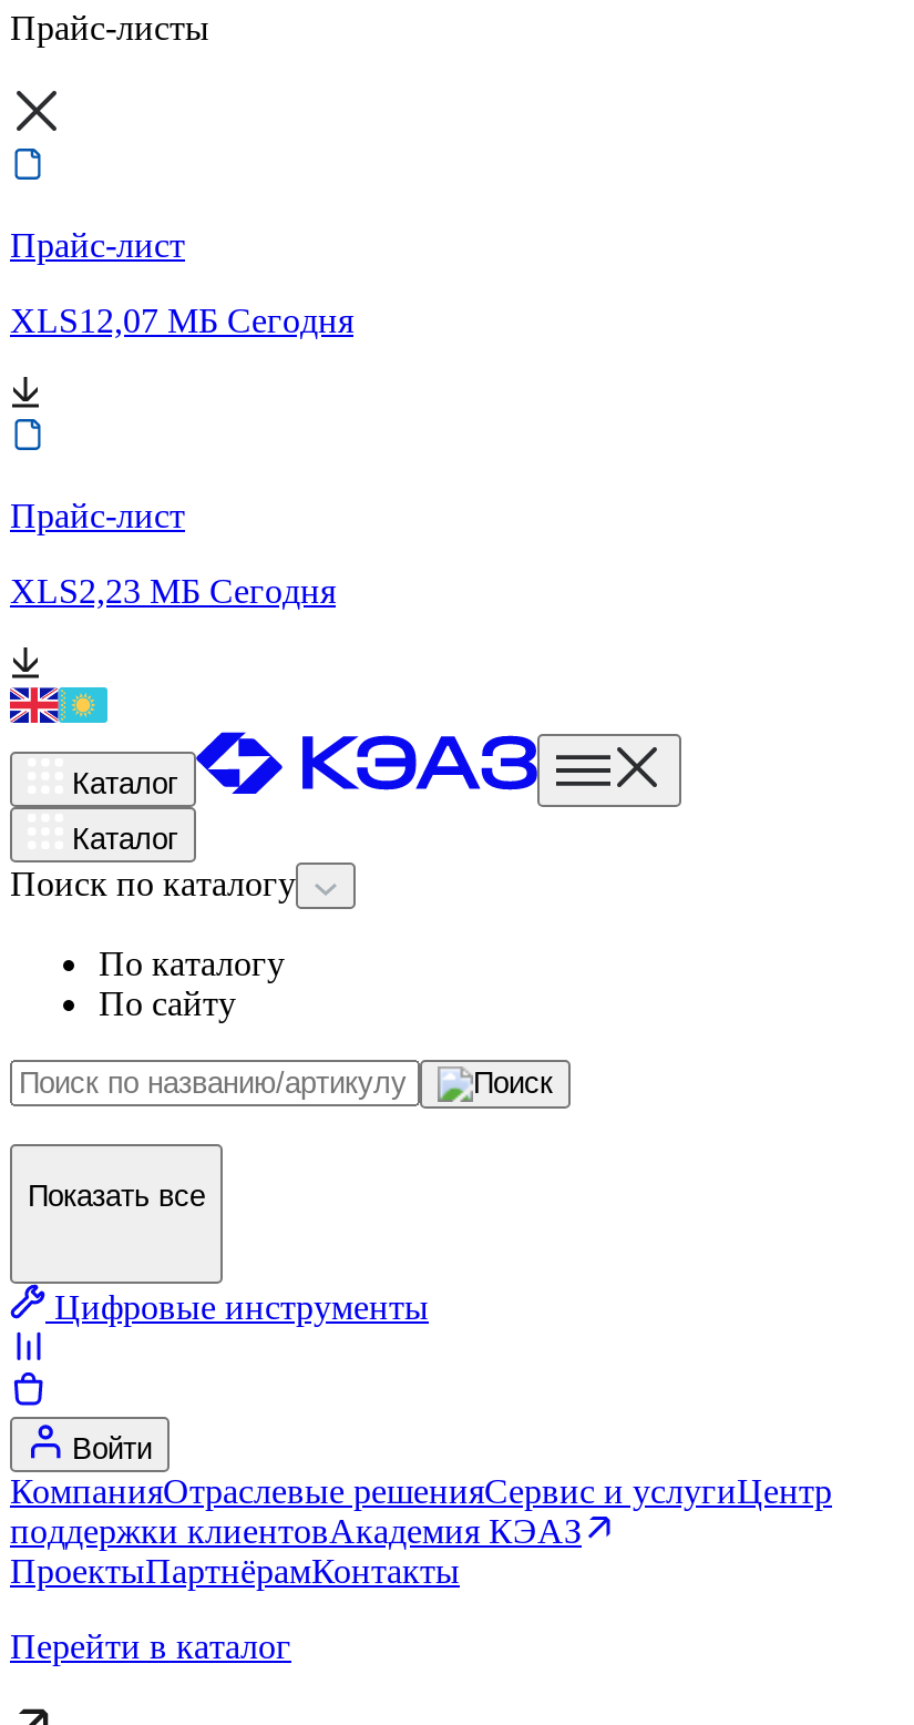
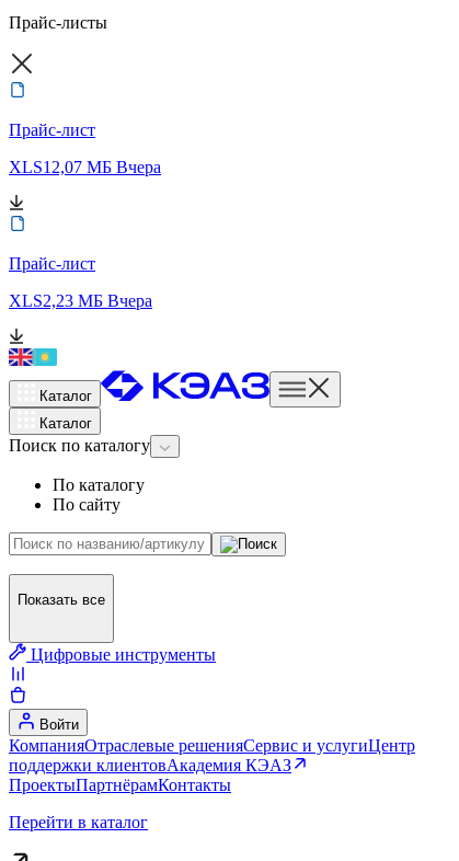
[10,302,353,339] XLS12,07 МБ Сегодня -> [9,158,161,176] XLS12,07 МБ Вчера
[10,572,336,610] XLS2,23 МБ Сегодня -> [9,291,152,310] XLS2,23 МБ Вчера

